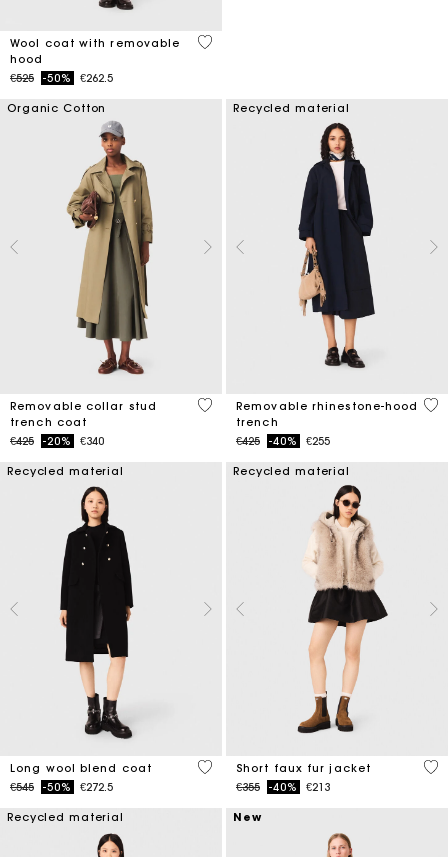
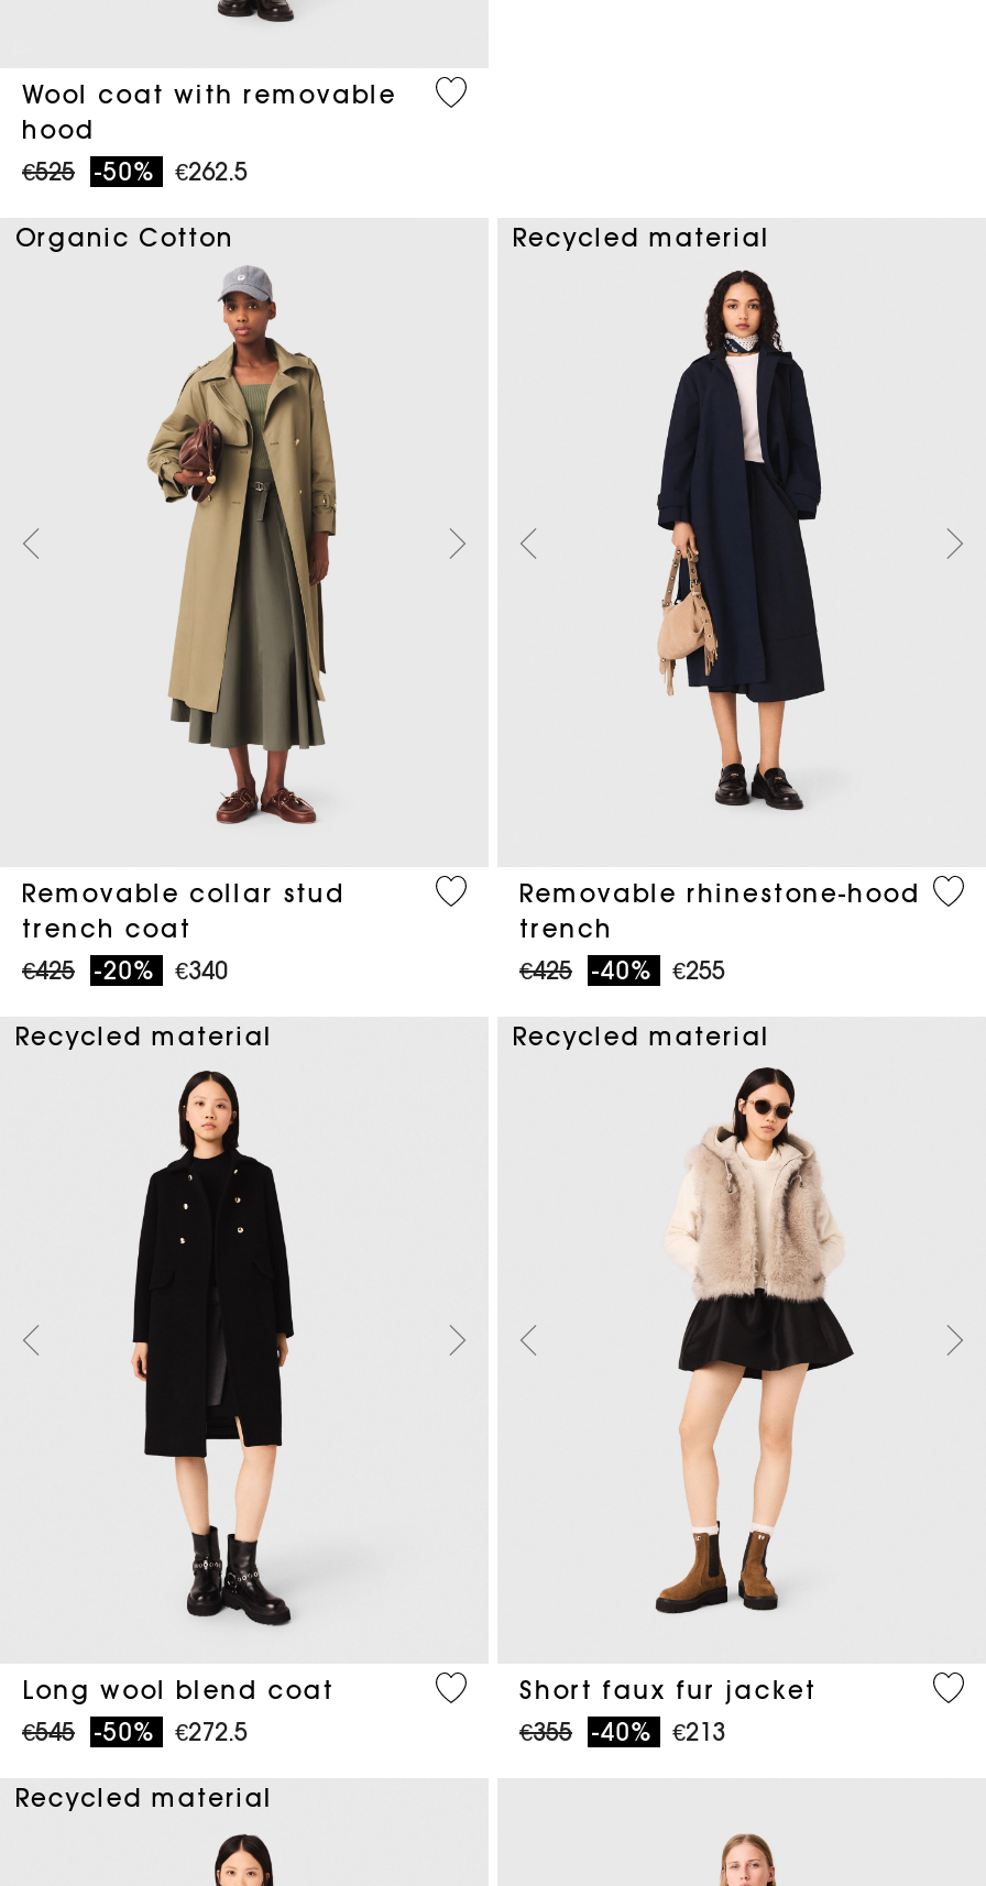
[233,810,262,824] New -> none

